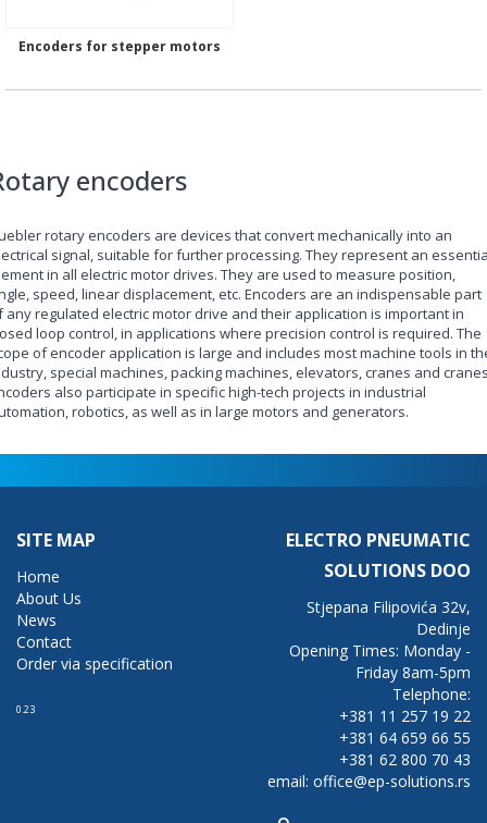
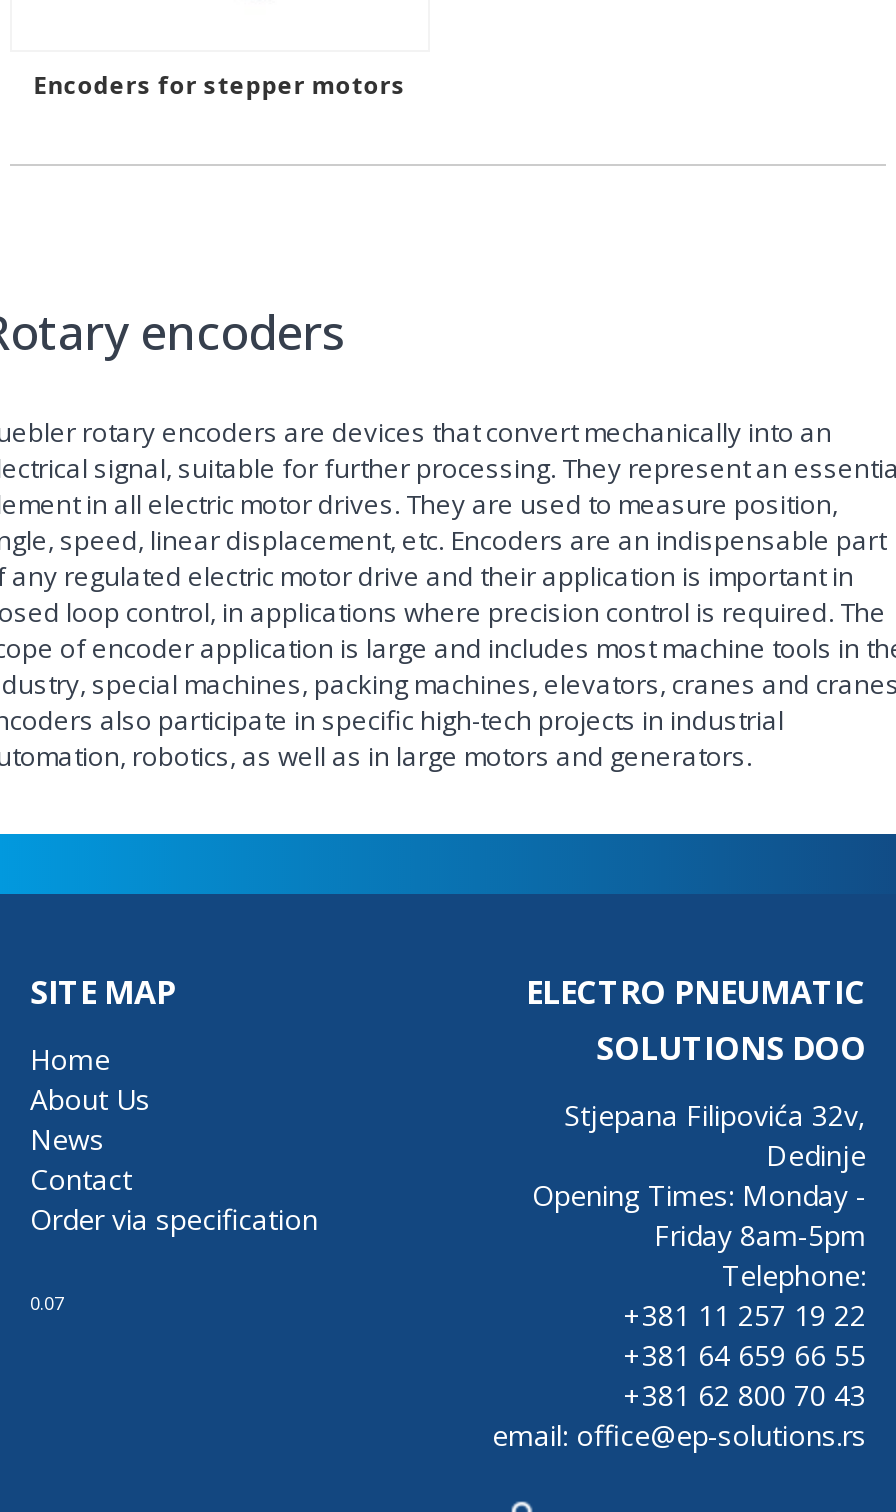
[16,702,35,716] 0.23 -> [30,1289,64,1315] 0.07

